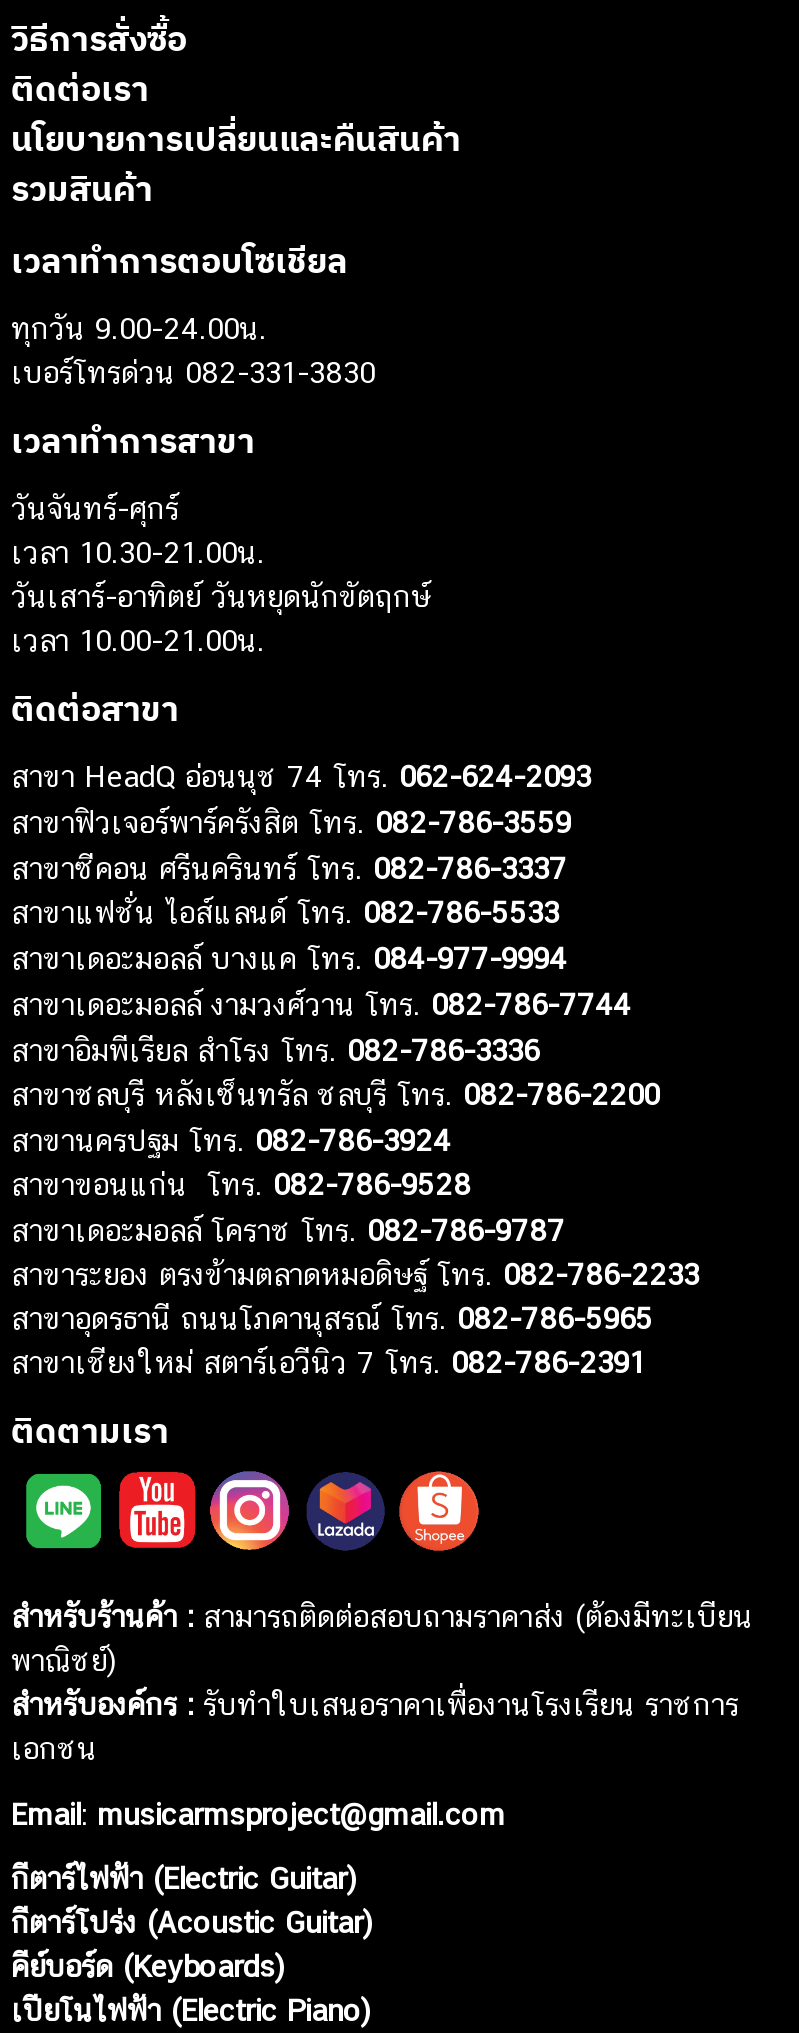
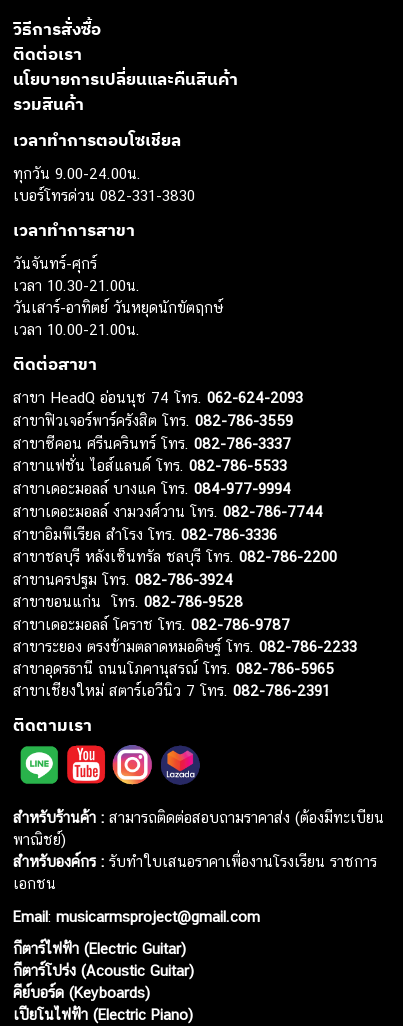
[397,1469,481,1553] [image] -> none

